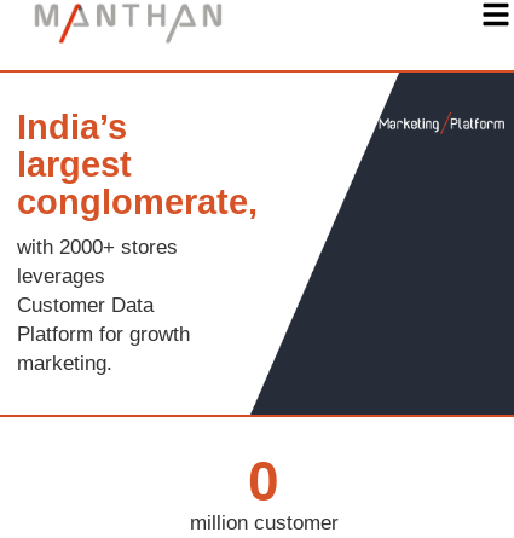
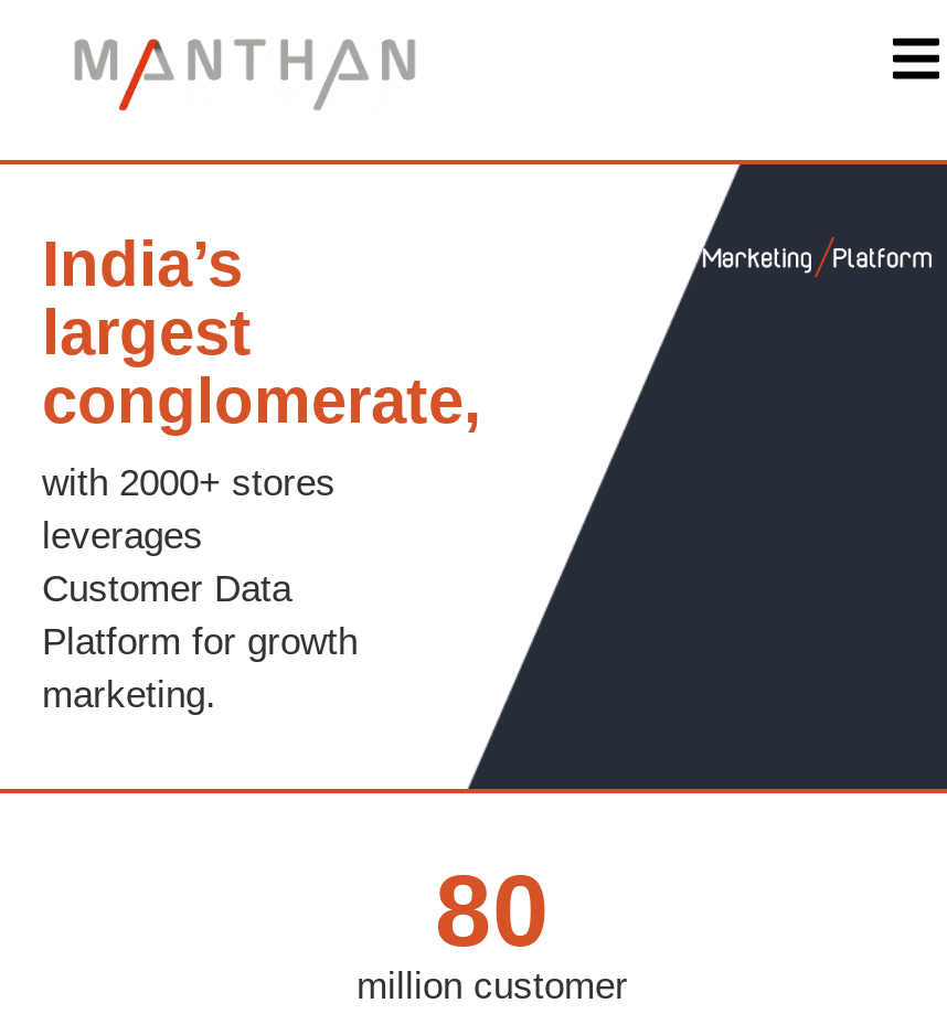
[248,450,279,513] 0 -> [435,853,550,968] 80

